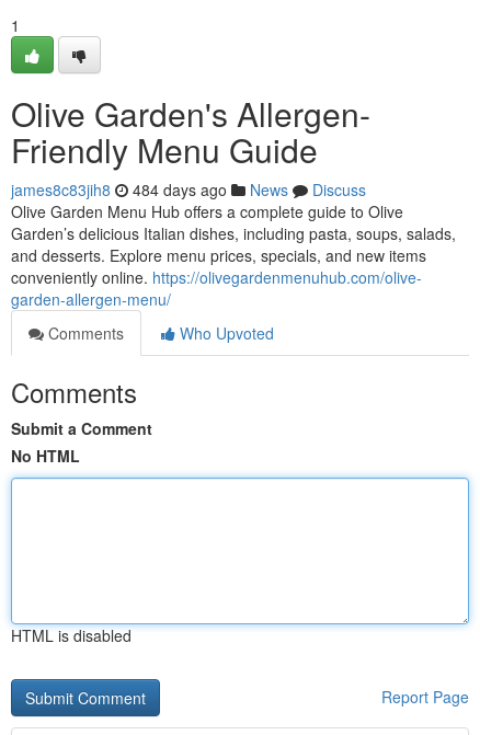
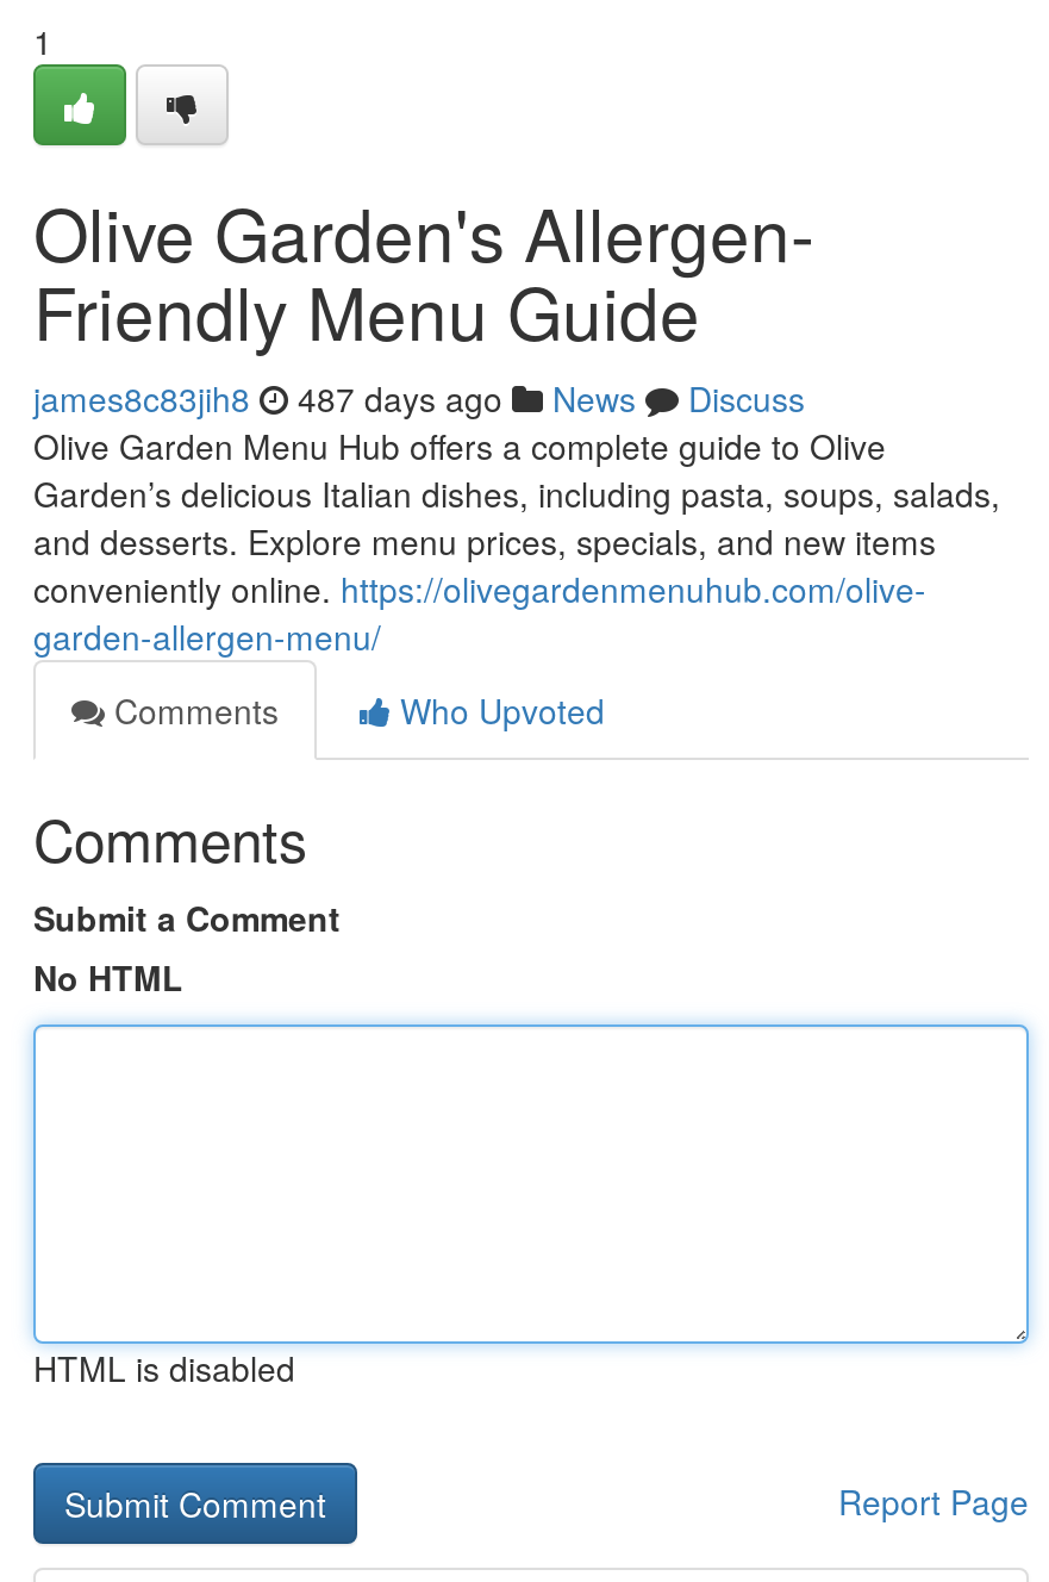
[11,179,366,200] james8c83jih8 484 days ago News Discuss -> [33,374,805,422] james8c83jih8 487 days ago News Discuss

